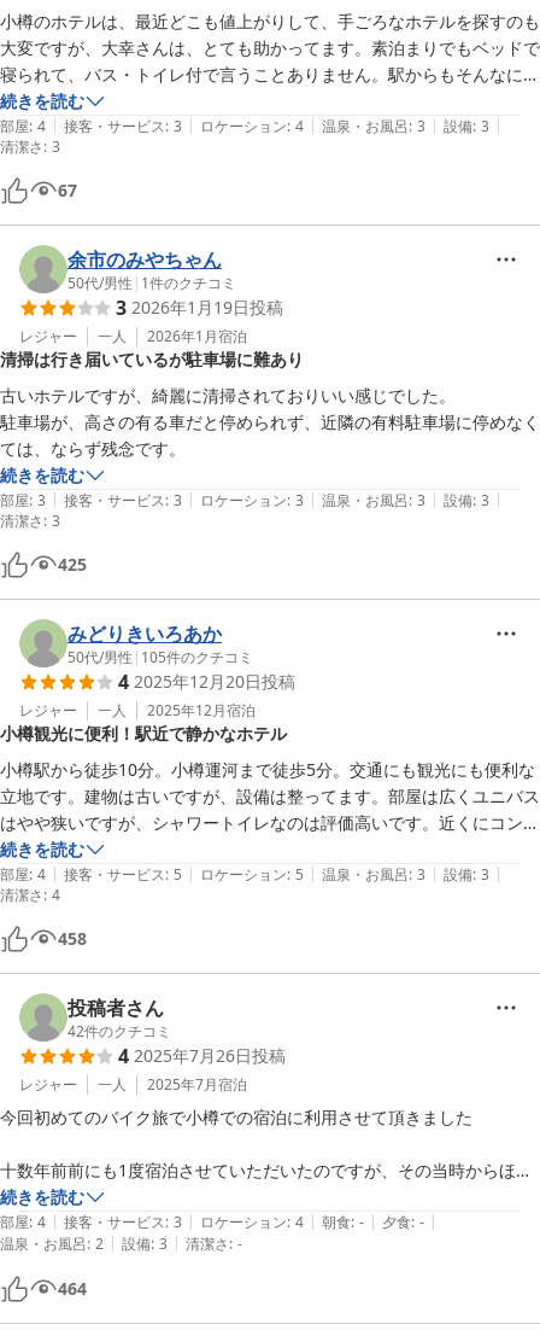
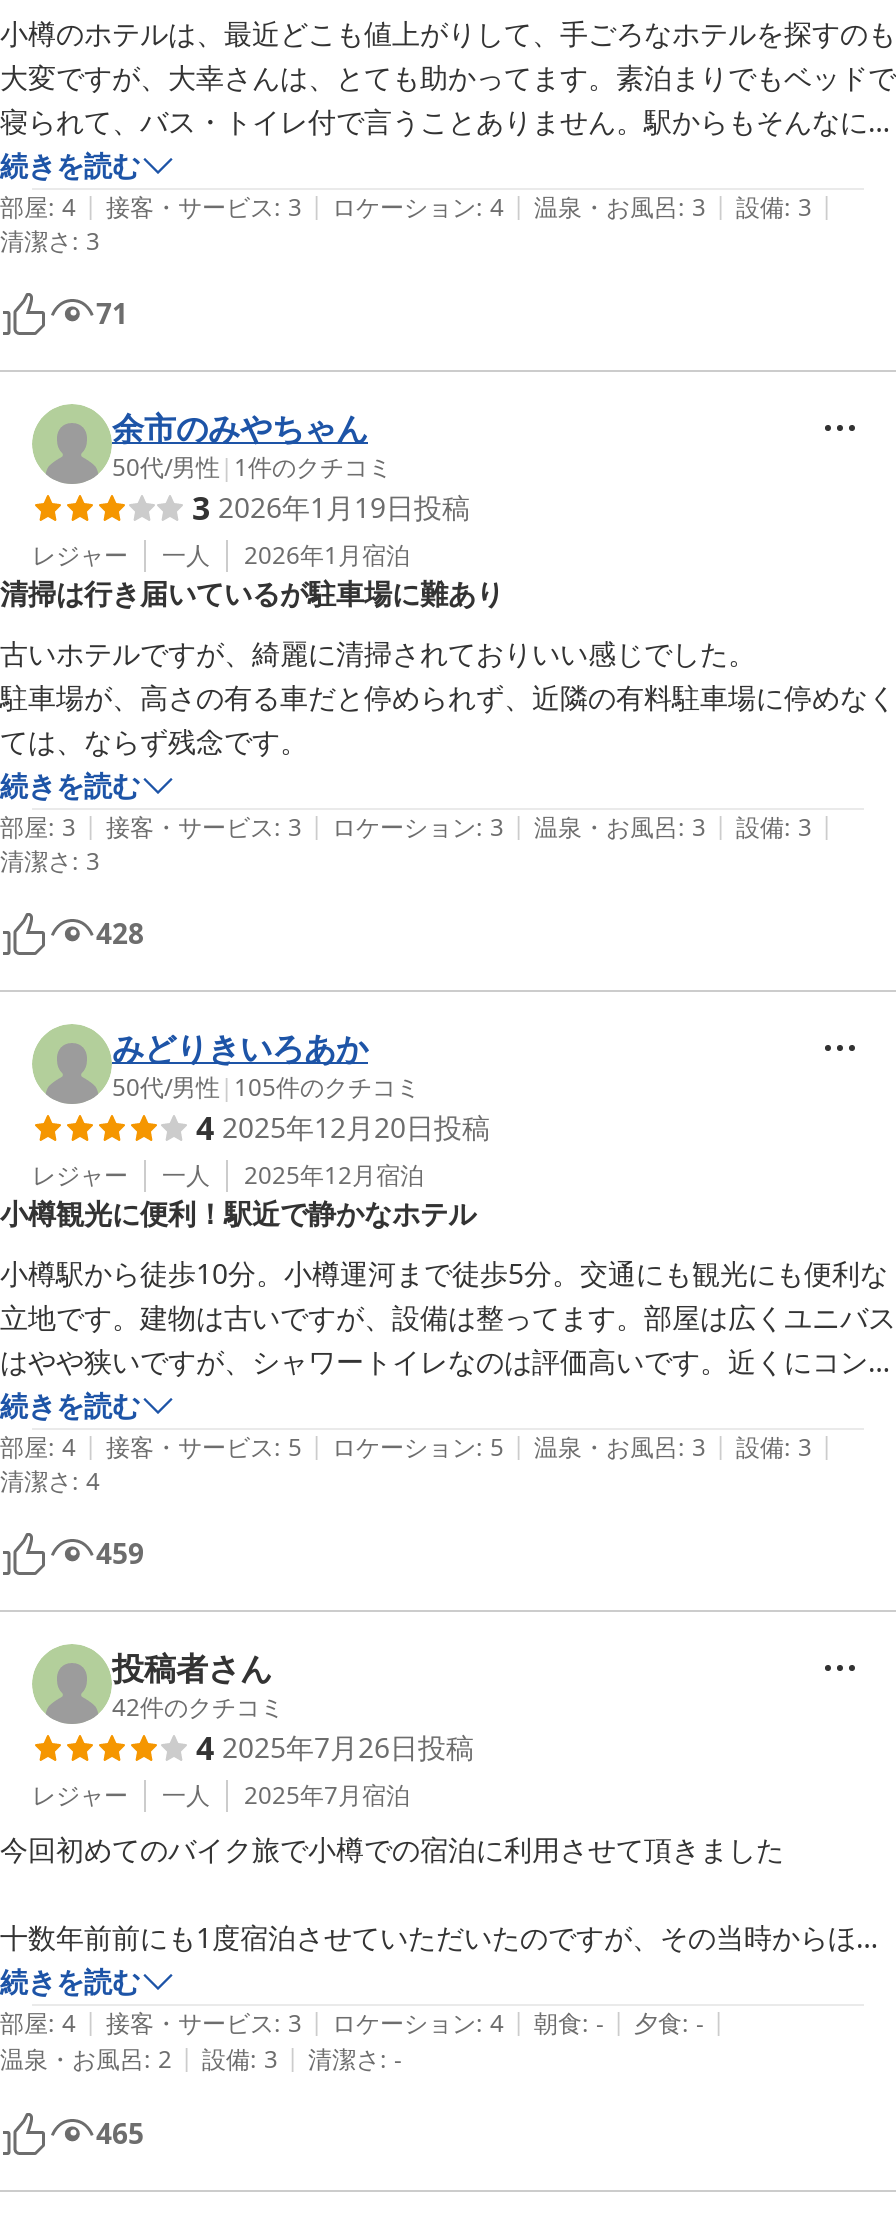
[58,179,77,202] 67 -> [96,294,128,332] 71
[58,553,87,576] 425 -> [96,914,144,952] 428
[58,927,87,950] 458 -> [96,1534,144,1572] 459
[58,1277,87,1300] 464 -> [96,2114,144,2152] 465

